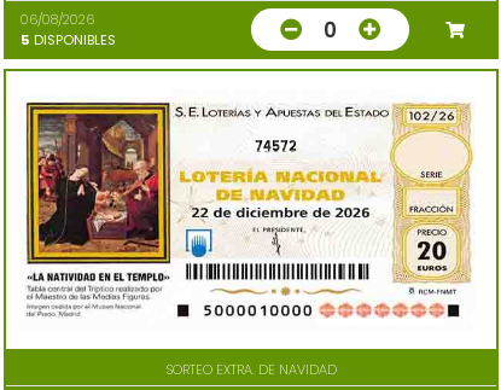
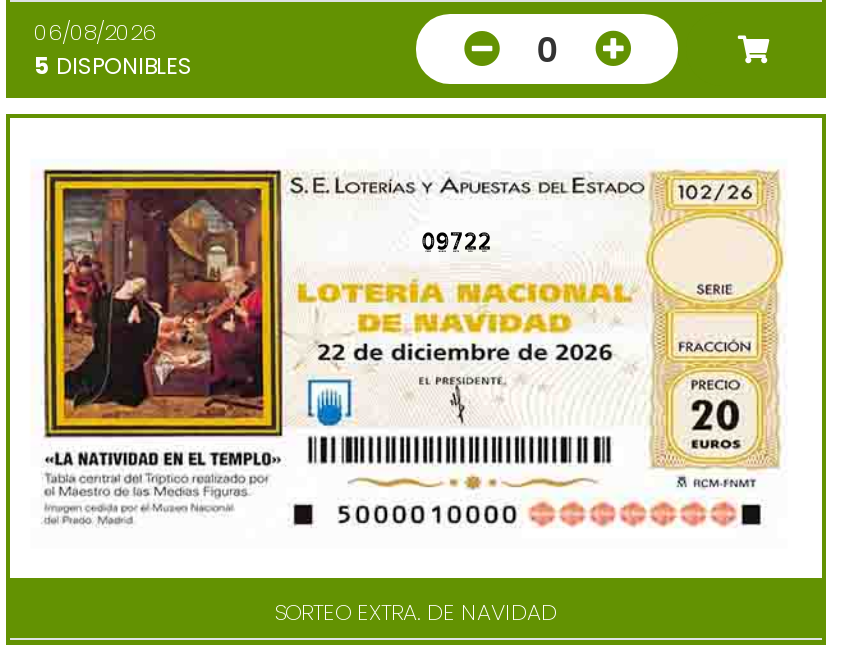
[254,137,297,156] 74572 -> [422,226,492,258] 09722

